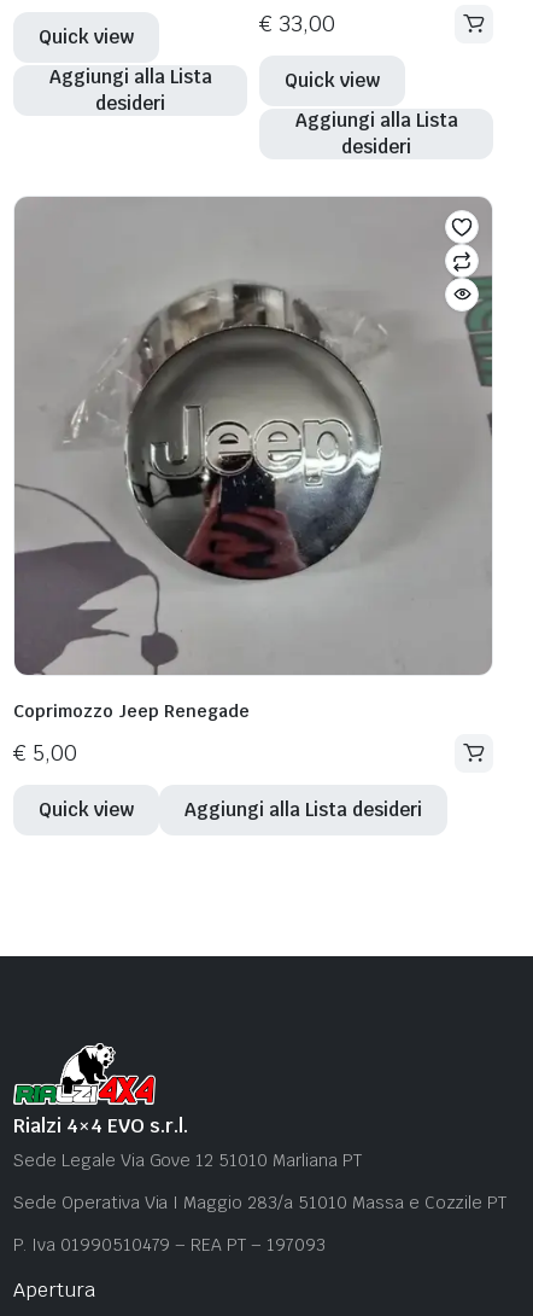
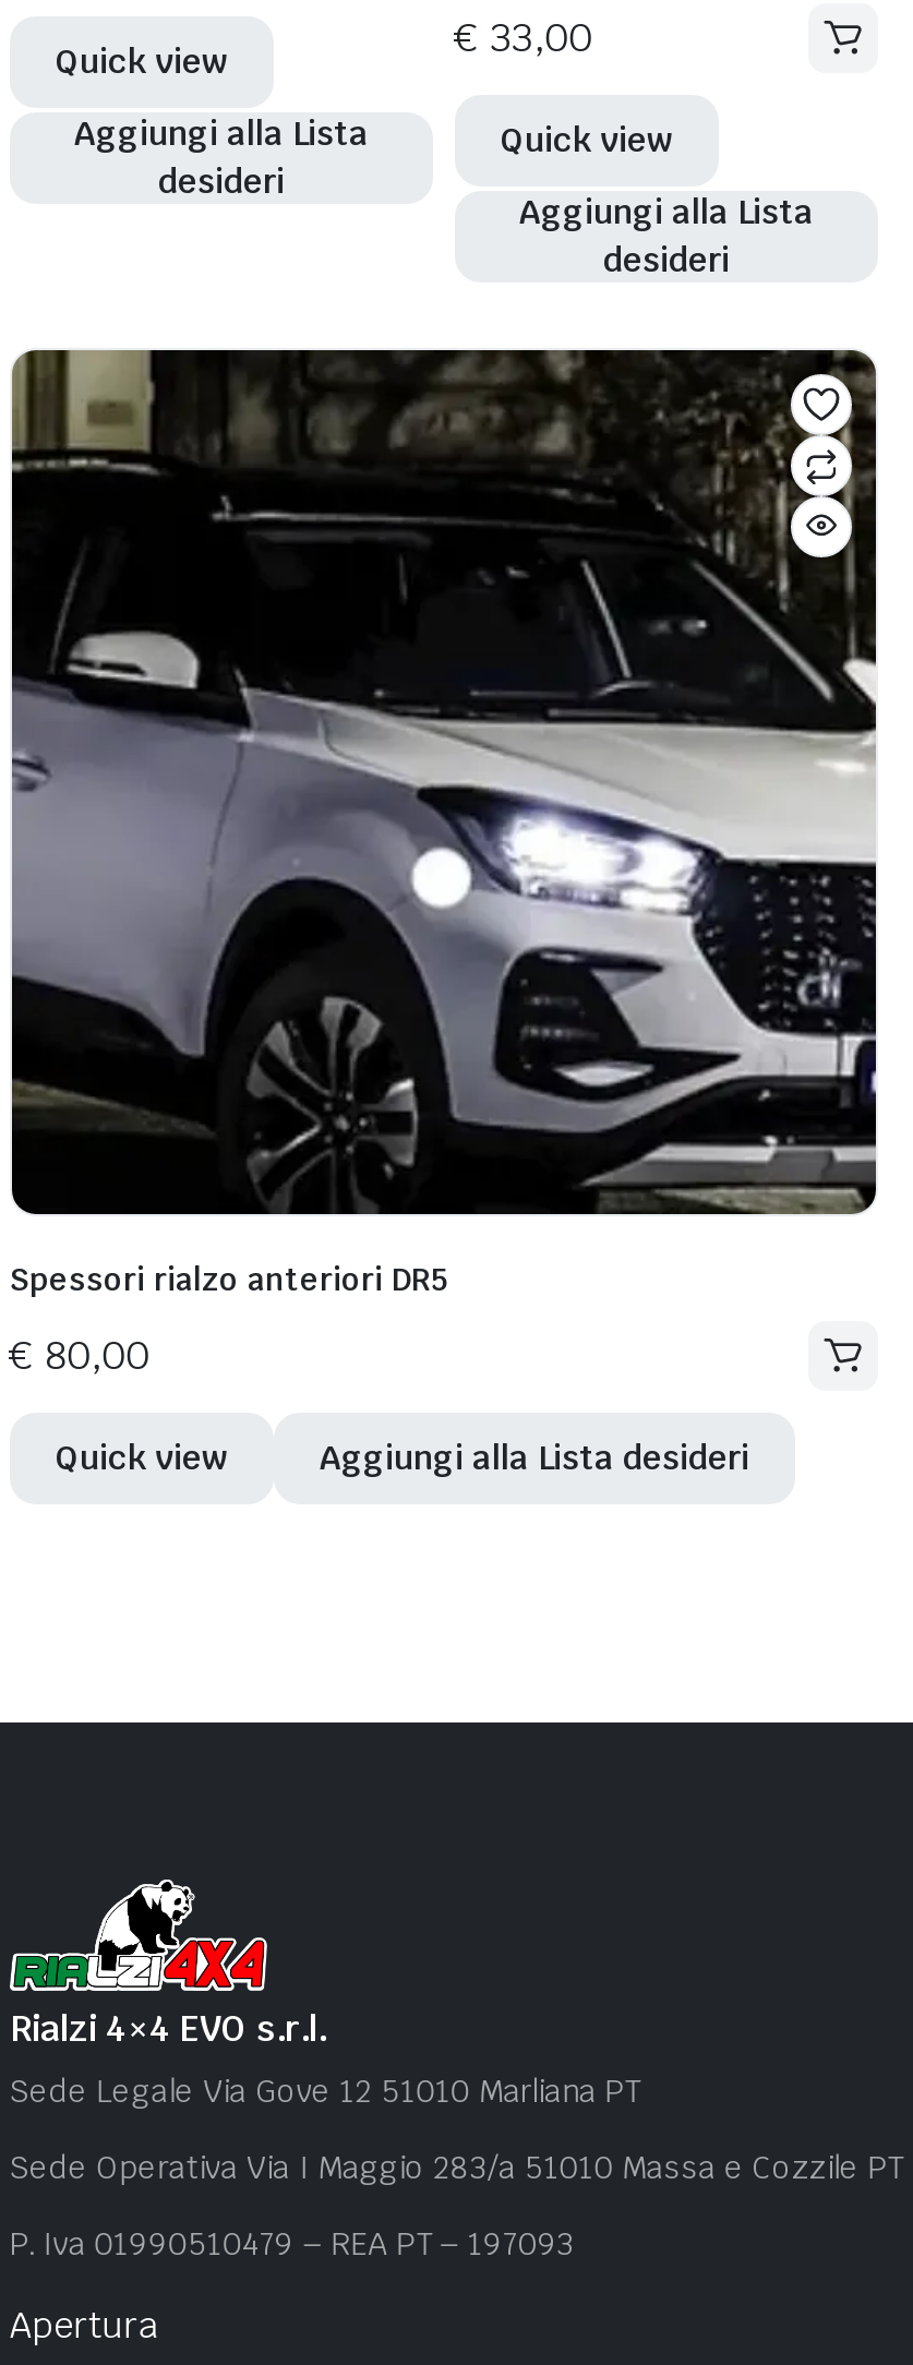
[13,197,493,721] [image] | Coprimozzo Jeep Renegade -> [10,350,878,1298] [image] | Spessori rialzo anteriori DR5
[13,739,77,767] €5,00 -> [10,1330,149,1380] €80,00

